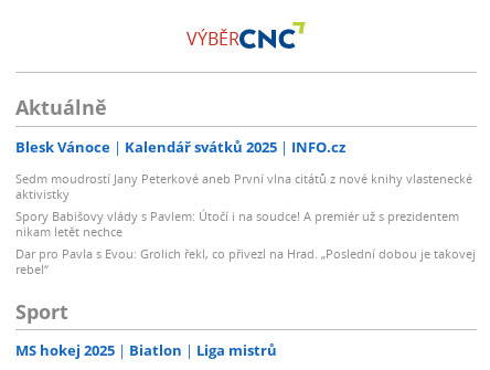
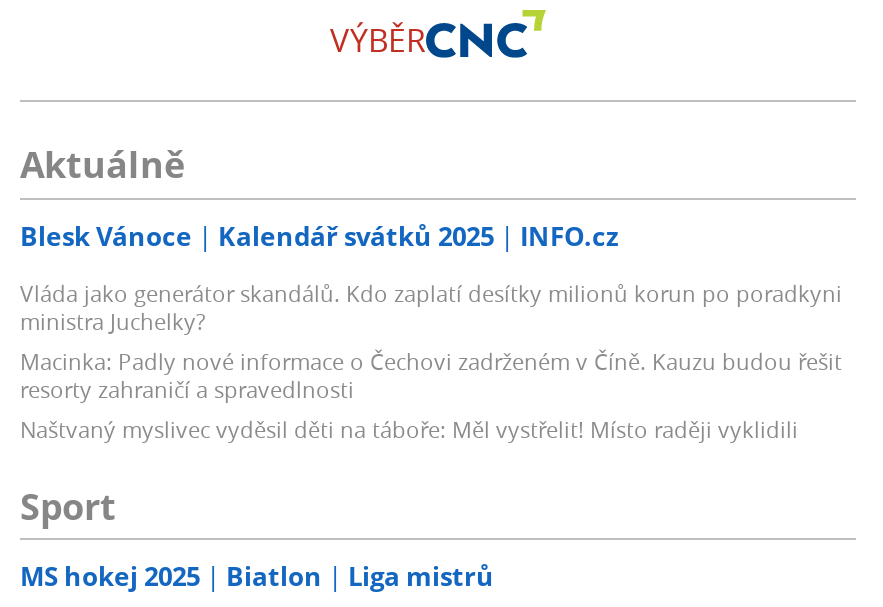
[15,170,476,277] Sedm moudrostí Jany Peterkové aneb První vlna citátů z nové knihy vlastenecké | aktivistky | Spory Babišovy vlády s Pavlem: Útočí i na soudce! A premiér už s prezidentem | nikam letět nechce | Dar pro Pavla s Evou: Grolich řekl, co přivezl na Hrad. „Poslední dobou je takovej | rebel“ -> [20,278,842,444] Vláda jako generátor skandálů. Kdo zaplatí desítky milionů korun po poradkyni | ministra Juchelky? | Macinka: Padly nové informace o Čechovi zadrženém v Číně. Kauzu budou řešit | resorty zahraničí a spravedlnosti | Naštvaný myslivec vyděsil děti na táboře: Měl vystřelit! Místo raději vyklidili

